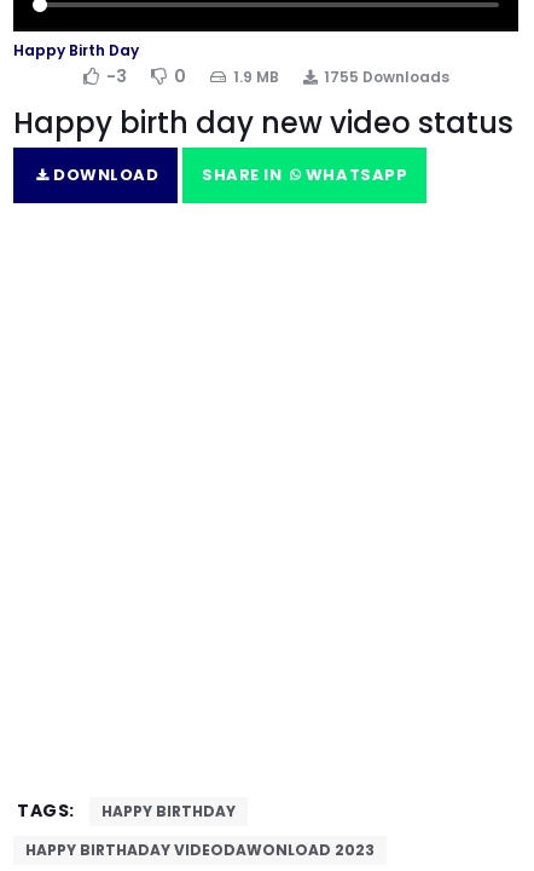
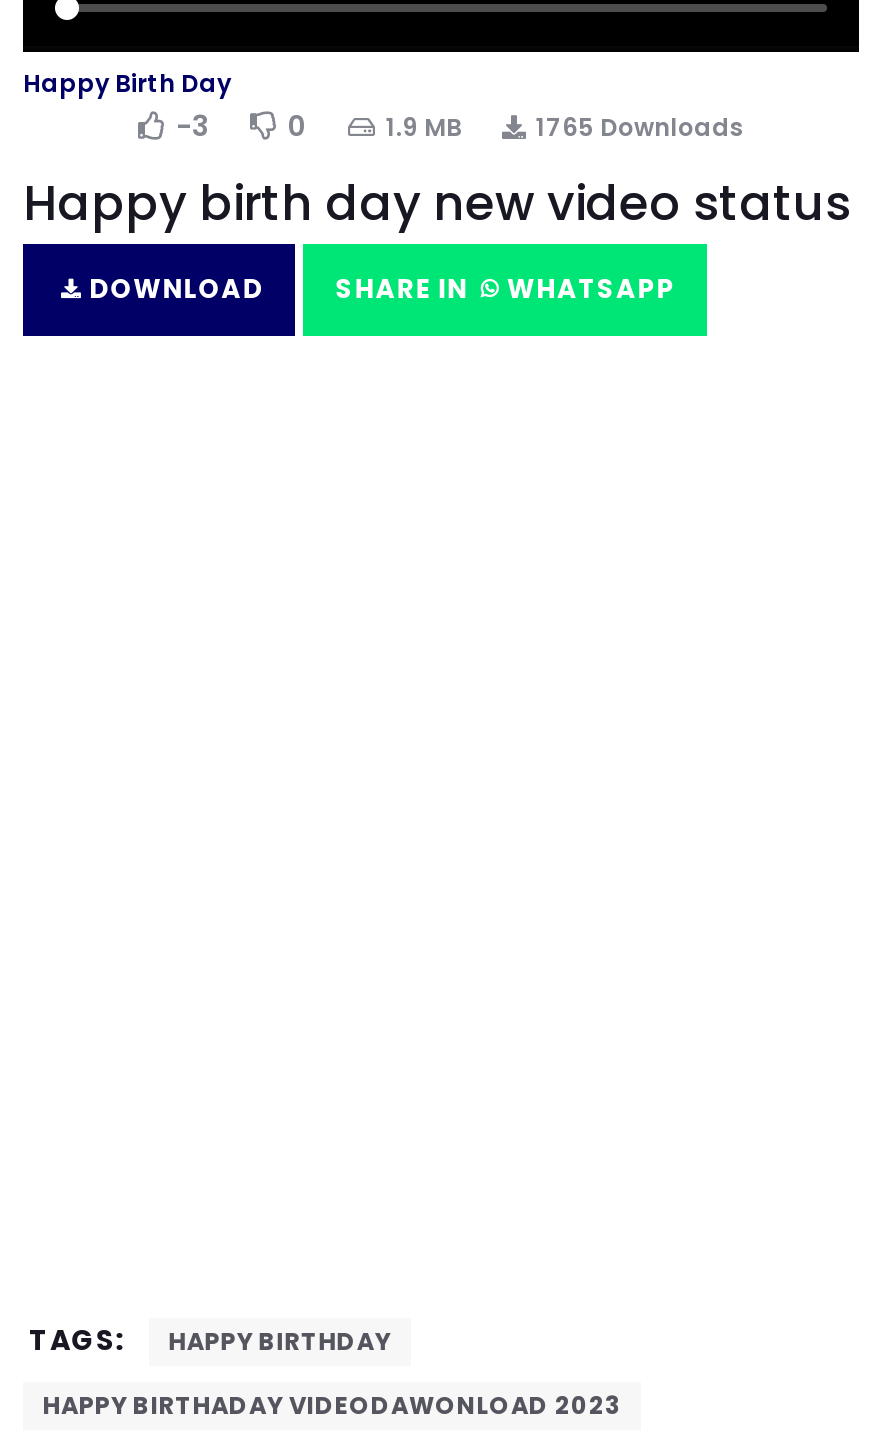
[323,66,449,86] 1755 Downloads -> [536,109,744,143] 1765 Downloads

